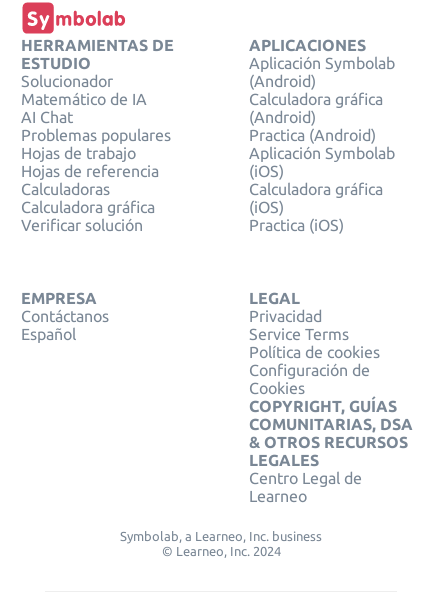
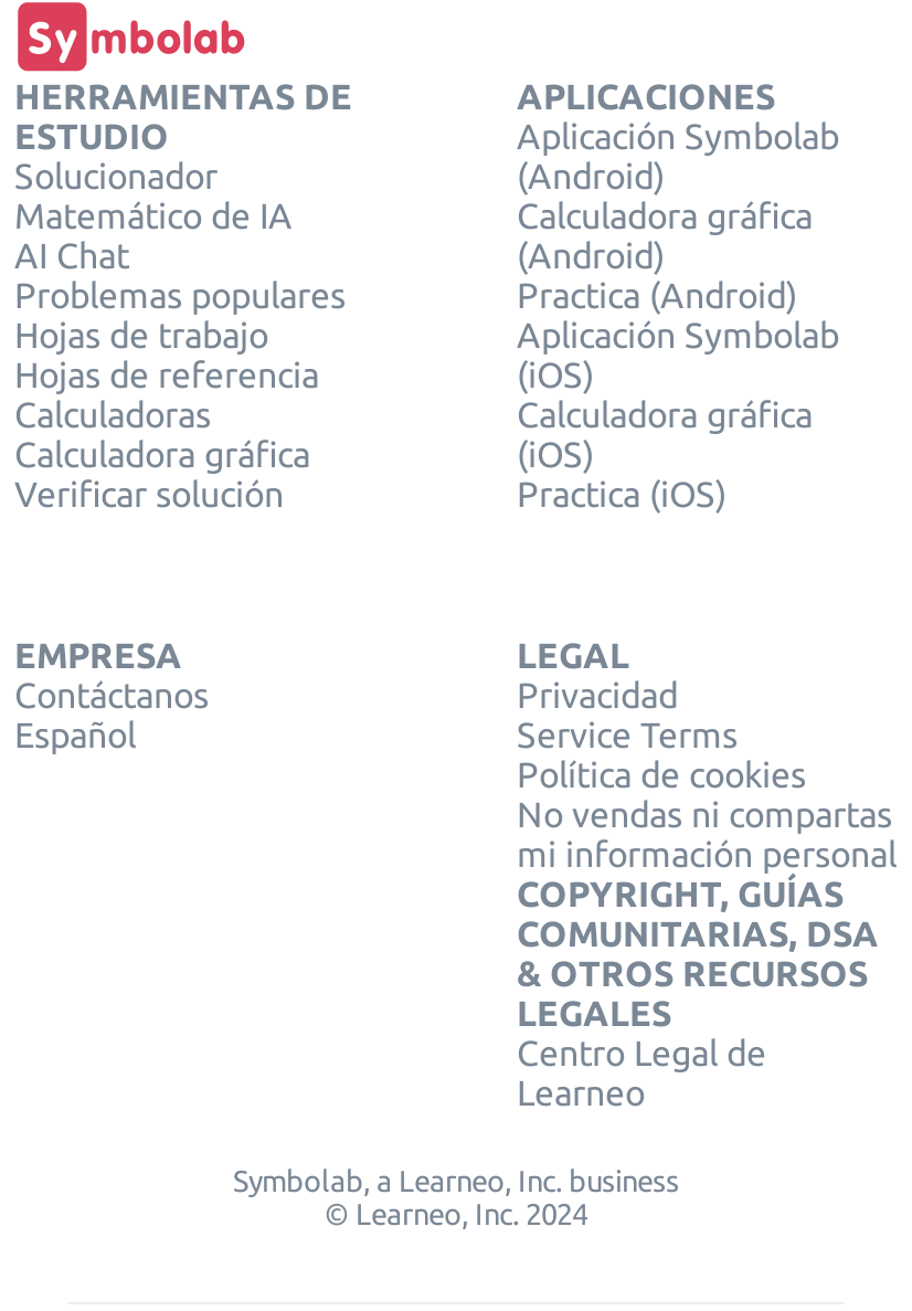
[248,361,369,397] Configuración de | Cookies -> [517,795,897,875] No vendas ni compartas | mi información personal

